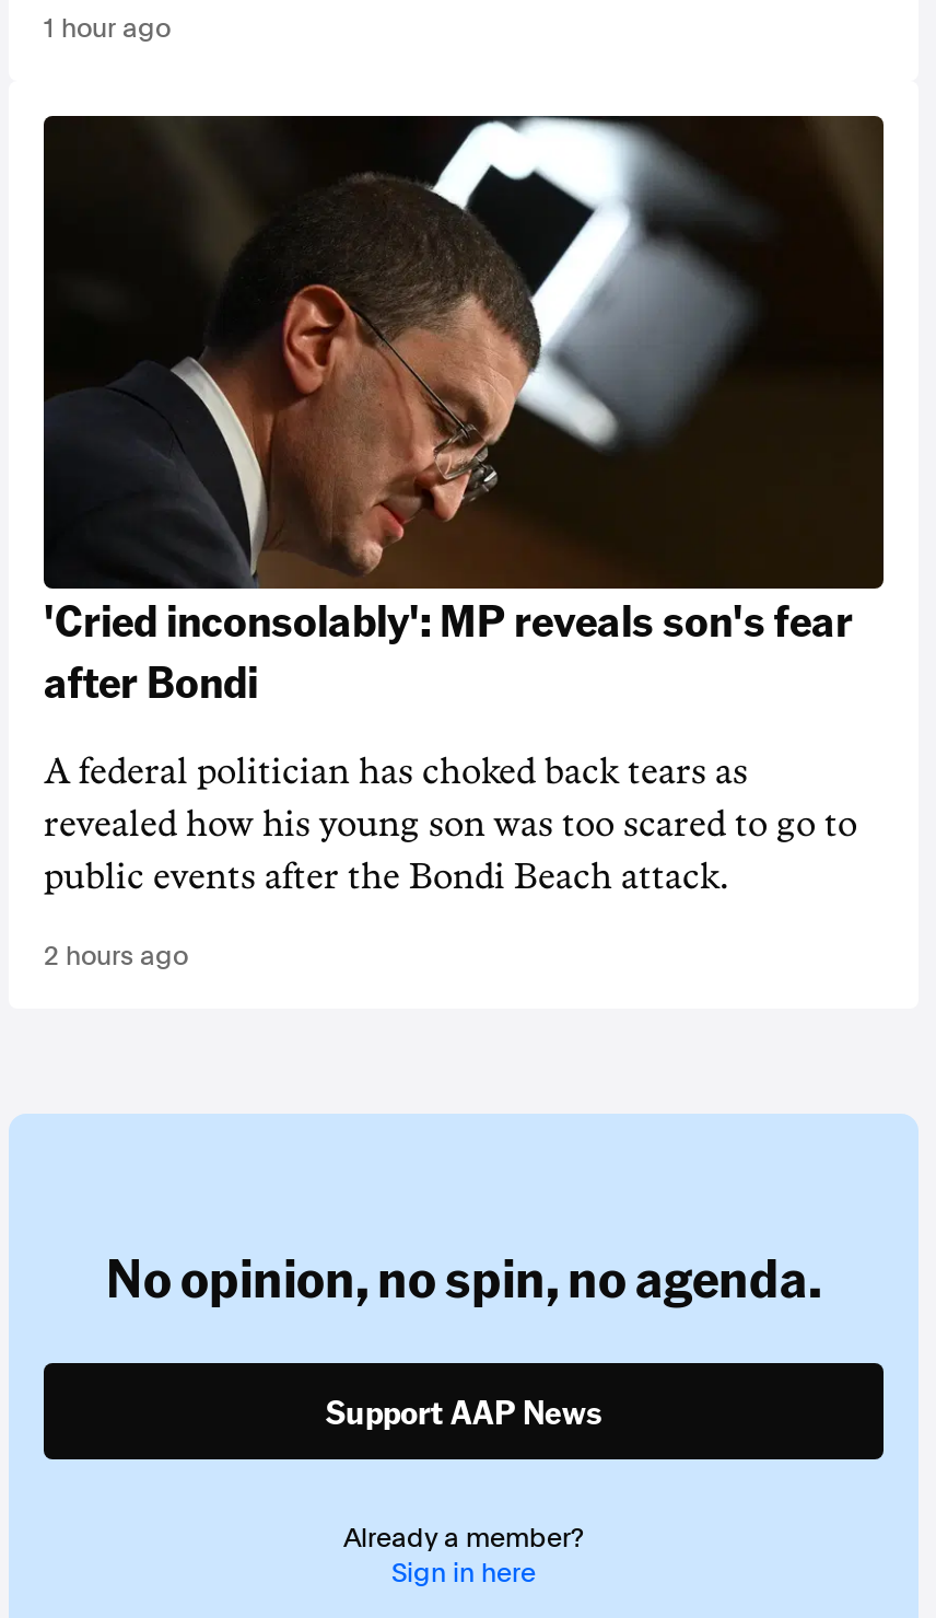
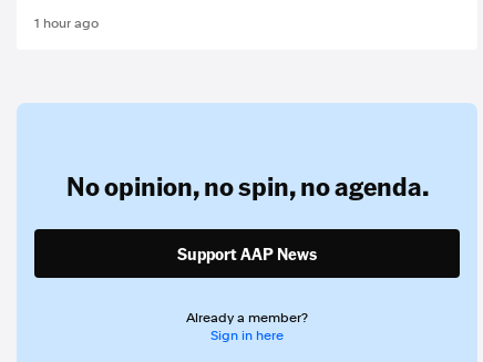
[42,114,886,971] [image] | 'Cried inconsolably': MP reveals son's fear | after Bondi | A federal politician has choked back tears as | revealed how his young son was too scared to go to | public events after the Bondi Beach attack. | 2 hours ago -> none

